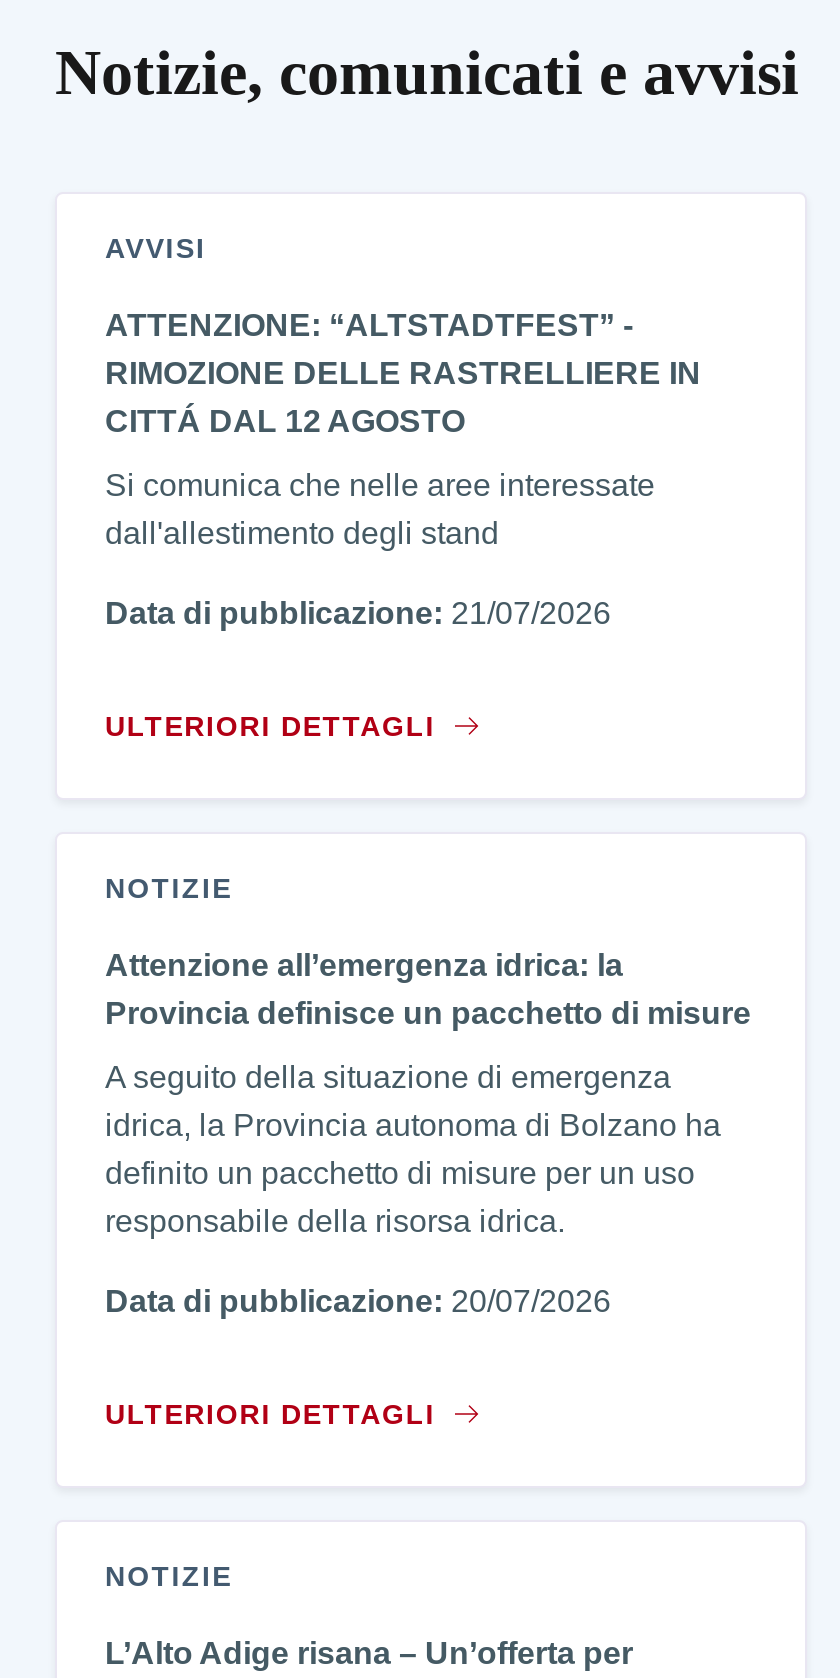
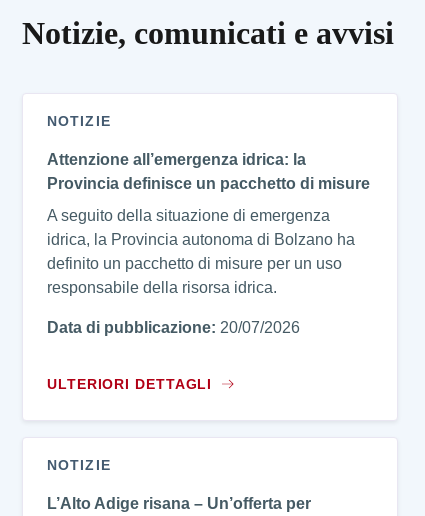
[105,232,701,742] AVVISI | ATTENZIONE: “ALTSTADTFEST” - | RIMOZIONE DELLE RASTRELLIERE IN | CITTÁ DAL 12 AGOSTO | Si comunica che nelle aree interessate | dall'allestimento degli stand | Data di pubblicazione: 21/07/2026 | ULTERIORI DETTAGLI -> none

